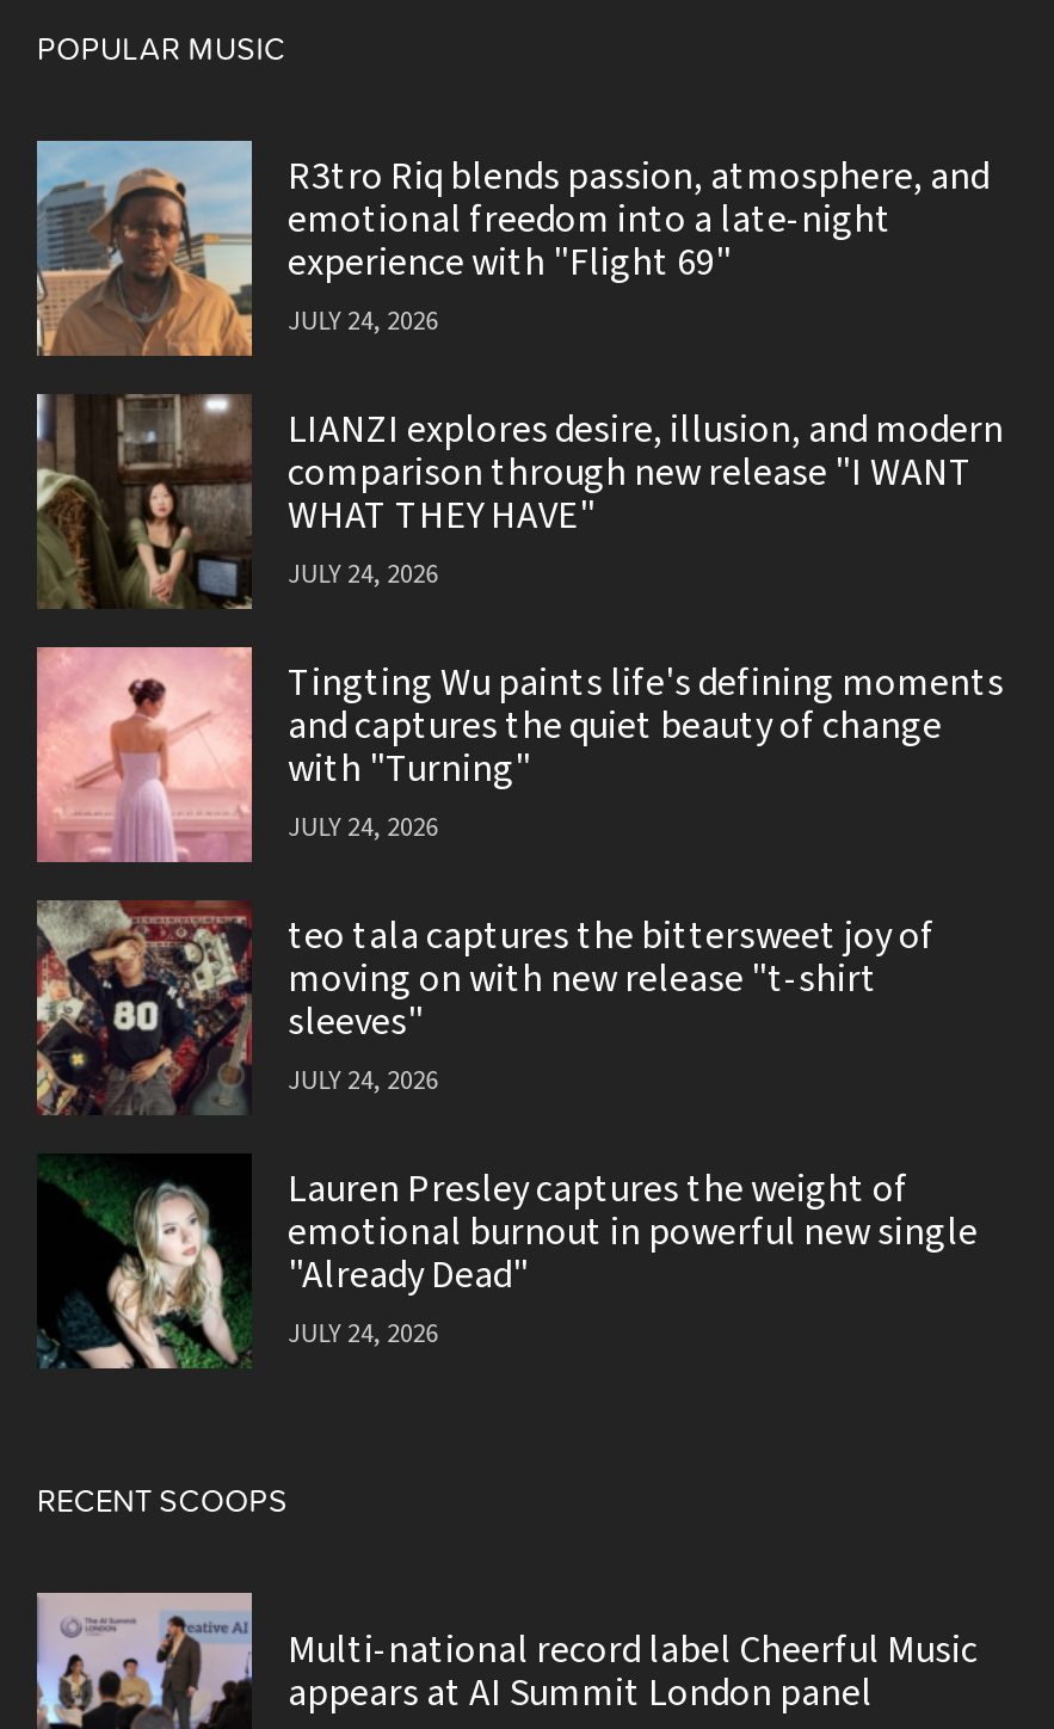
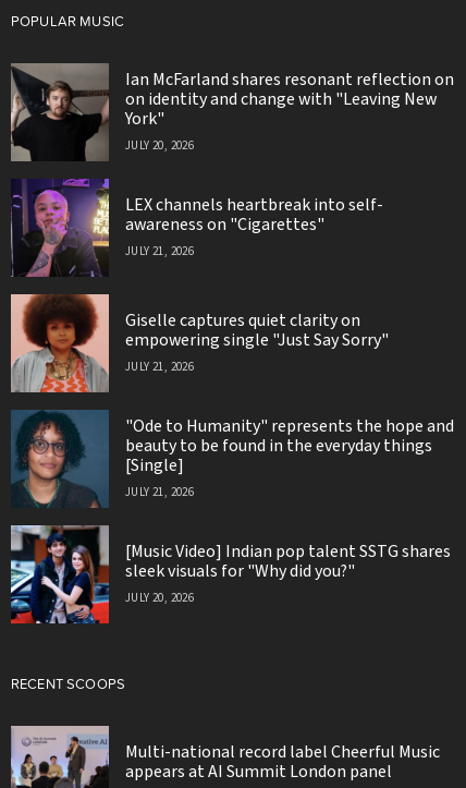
[35,139,990,358] [image] | R3tro Riq blends passion, atmosphere, and | emotional freedom into a late-night | experience with "Flight 69" | JULY 24, 2026 -> [10,62,454,161] [image] | Ian McFarland shares resonant reflection on | on identity and change with "Leaving New | York" | JULY 20, 2026
[35,392,1004,611] [image] | LIANZI explores desire, illusion, and modern | comparison through new release "I WANT | WHAT THEY HAVE" | JULY 24, 2026 -> [10,178,383,278] [image] | LEX channels heartbreak into self- | awareness on "Cigarettes" | JULY 21, 2026
[37,645,1004,864] [image] | Tingting Wu paints life's defining moments | and captures the quiet beauty of change | with "Turning" | JULY 24, 2026 -> [11,293,389,393] [image] | Giselle captures quiet clarity on | empowering single "Just Say Sorry" | JULY 21, 2026
[35,898,935,1118] [image] | teo tala captures the bittersweet joy of | moving on with new release "t-shirt | sleeves" | JULY 24, 2026 -> [11,410,454,508] [image] | "Ode to Humanity" represents the hope and | beauty to be found in the everyday things | [Single] | JULY 21, 2026
[37,1153,978,1371] [image] | Lauren Presley captures the weight of | emotional burnout in powerful new single | "Already Dead" | JULY 24, 2026 -> [10,524,451,625] [image] | [Music Video] Indian pop talent SSTG shares | sleek visuals for "Why did you?" | JULY 20, 2026

